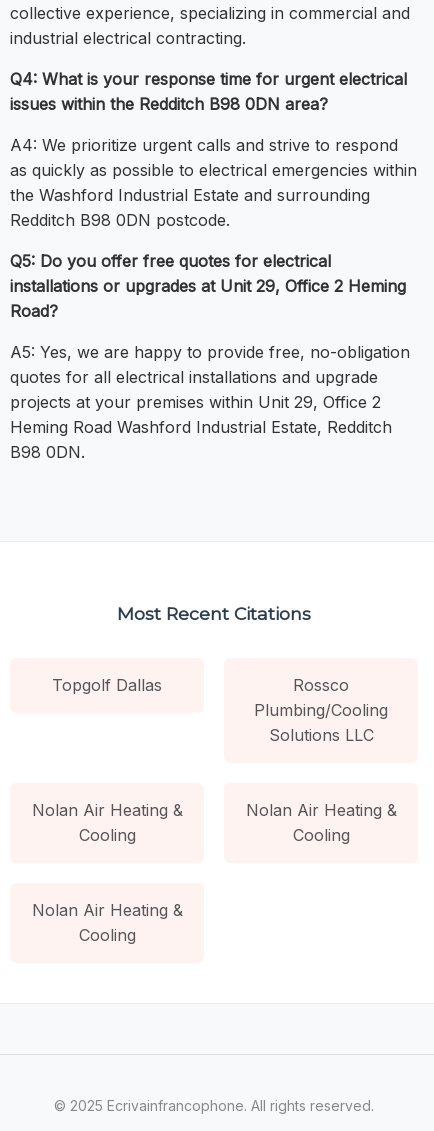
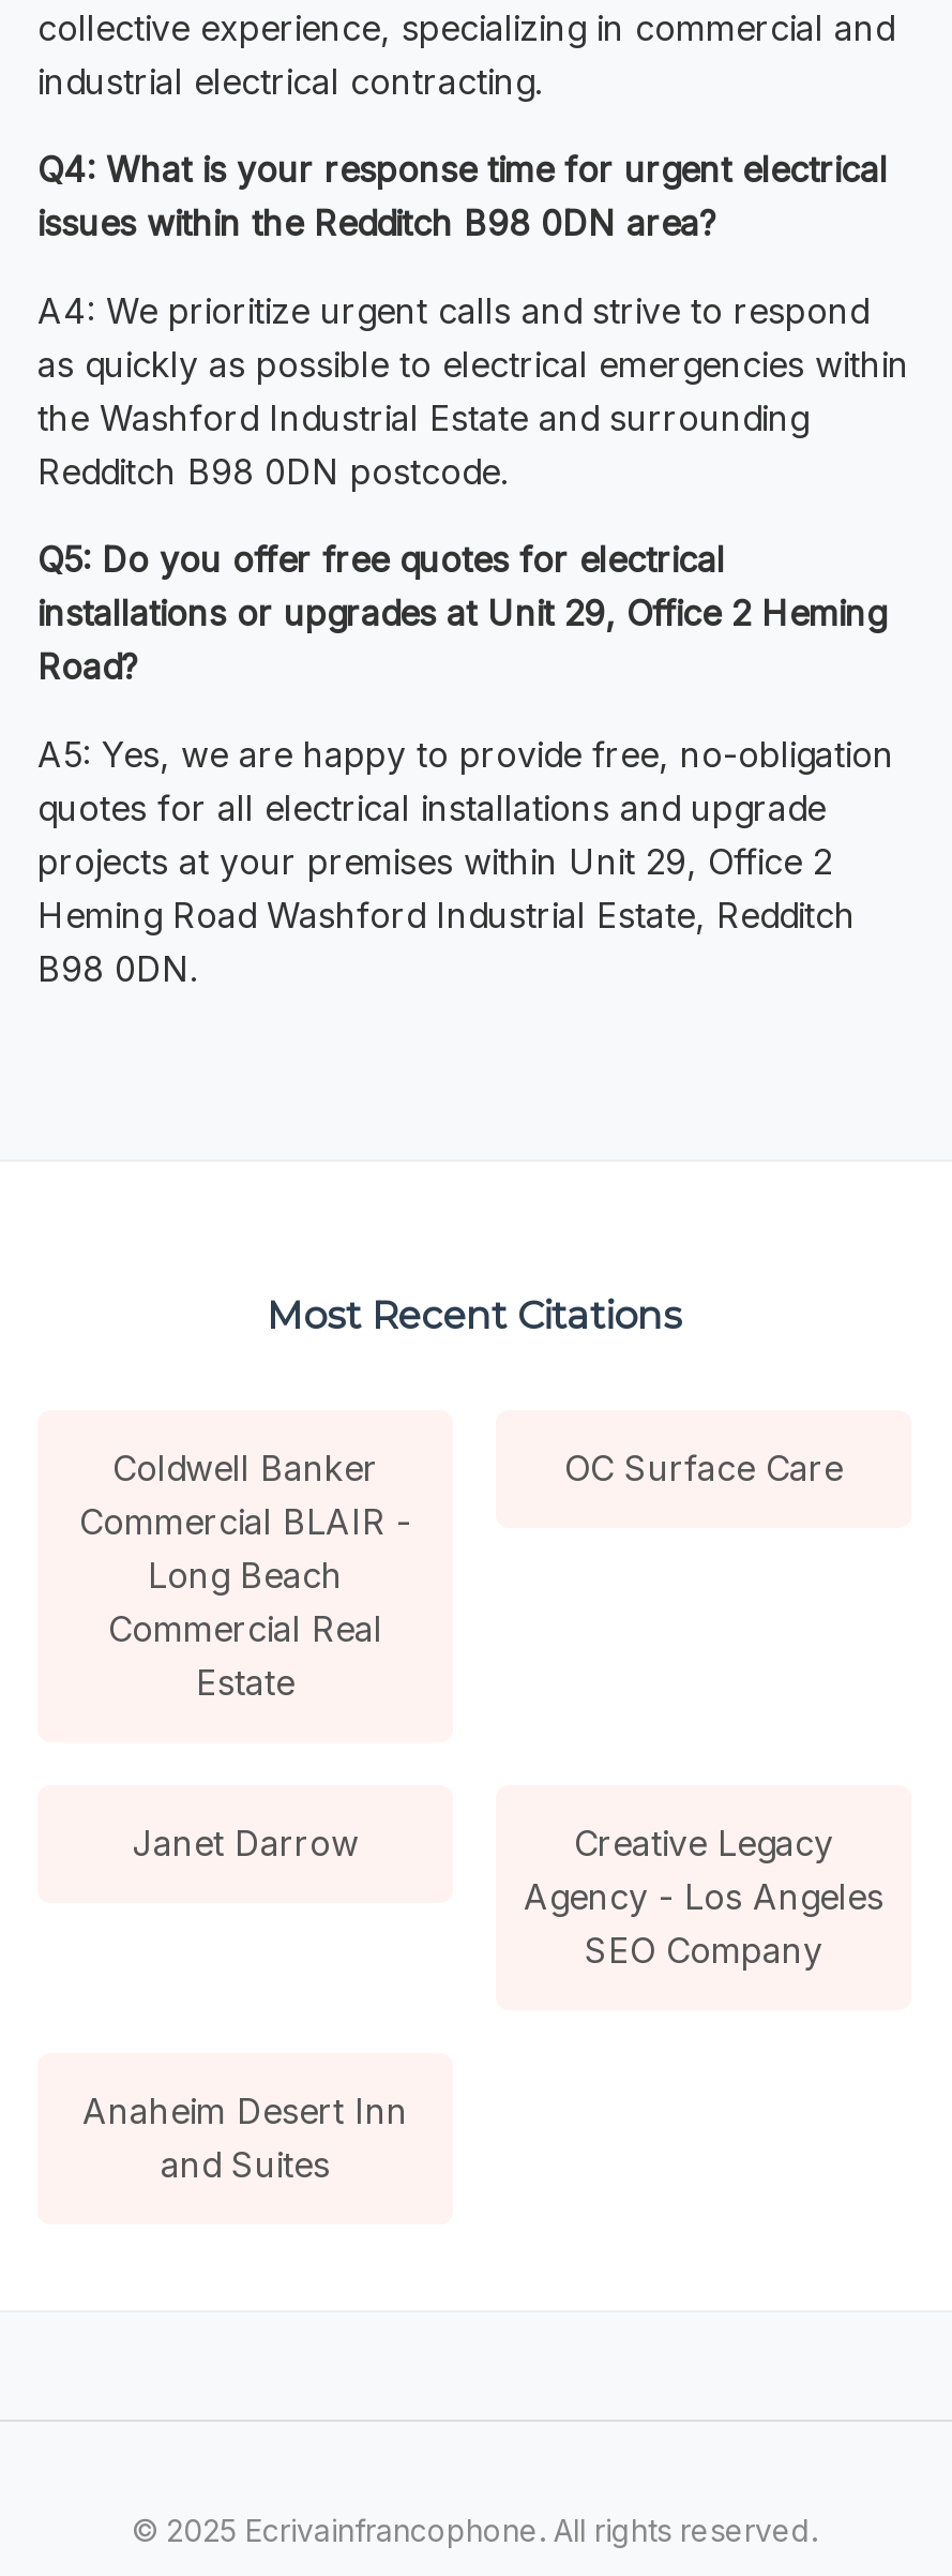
[52,675,388,745] Topgolf Dallas | Rossco | Plumbing/Cooling | Solutions LLC -> [79,1446,411,1704] Coldwell Banker | Commercial BLAIR - | Long Beach | Commercial Real | Estate
[31,800,182,845] Nolan Air Heating & | Cooling -> [564,1446,843,1489] OC Surface Care
[245,800,396,845] Nolan Air Heating & | Cooling -> [132,1821,883,1971] Janet Darrow | Creative Legacy | Agency - Los Angeles | SEO Company
[31,900,182,945] Nolan Air Heating & | Cooling -> [82,2089,408,2186] Anaheim Desert Inn | and Suites

